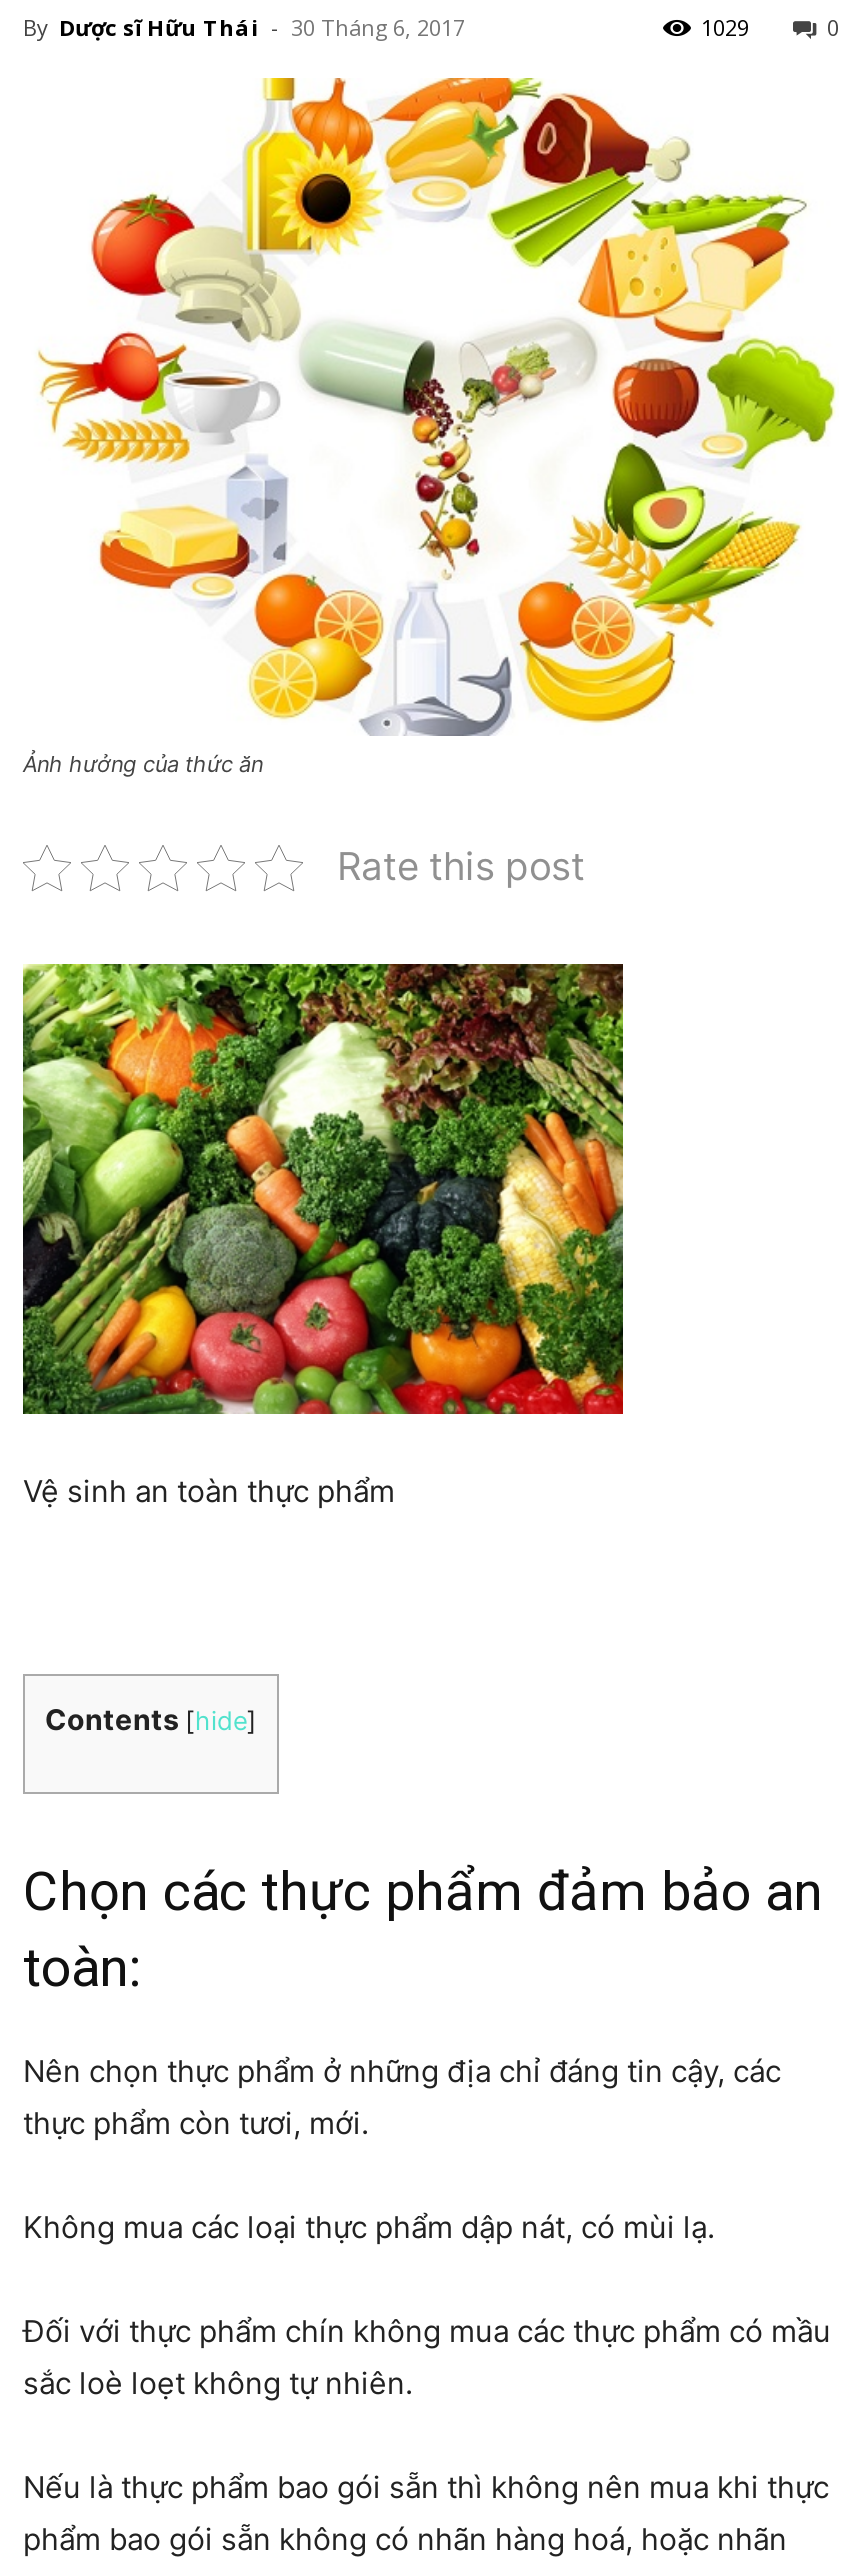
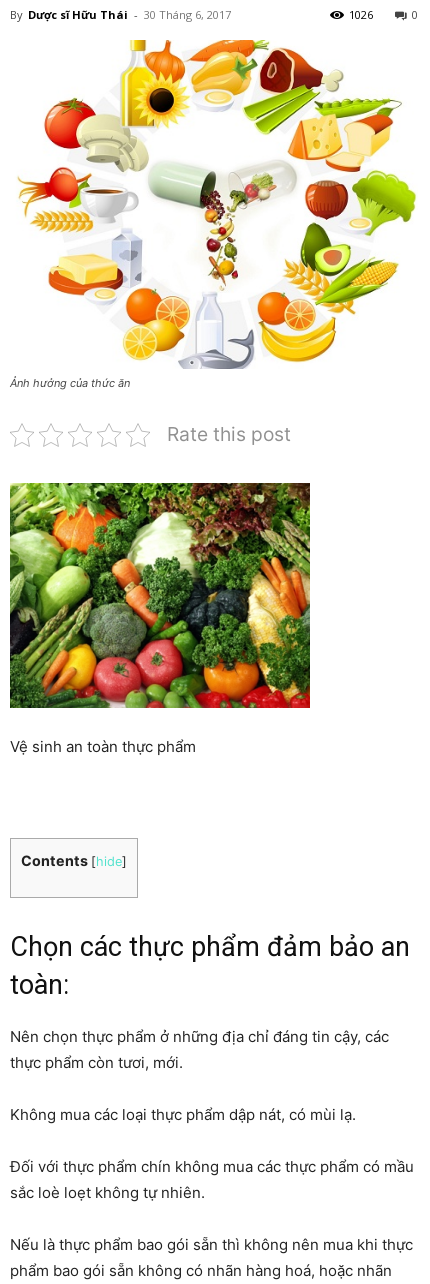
[701,12,749,42] 1029 -> [349,7,373,22] 1026

